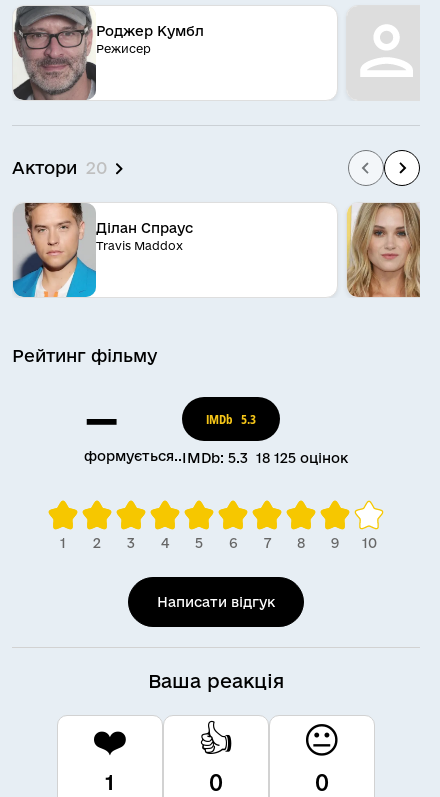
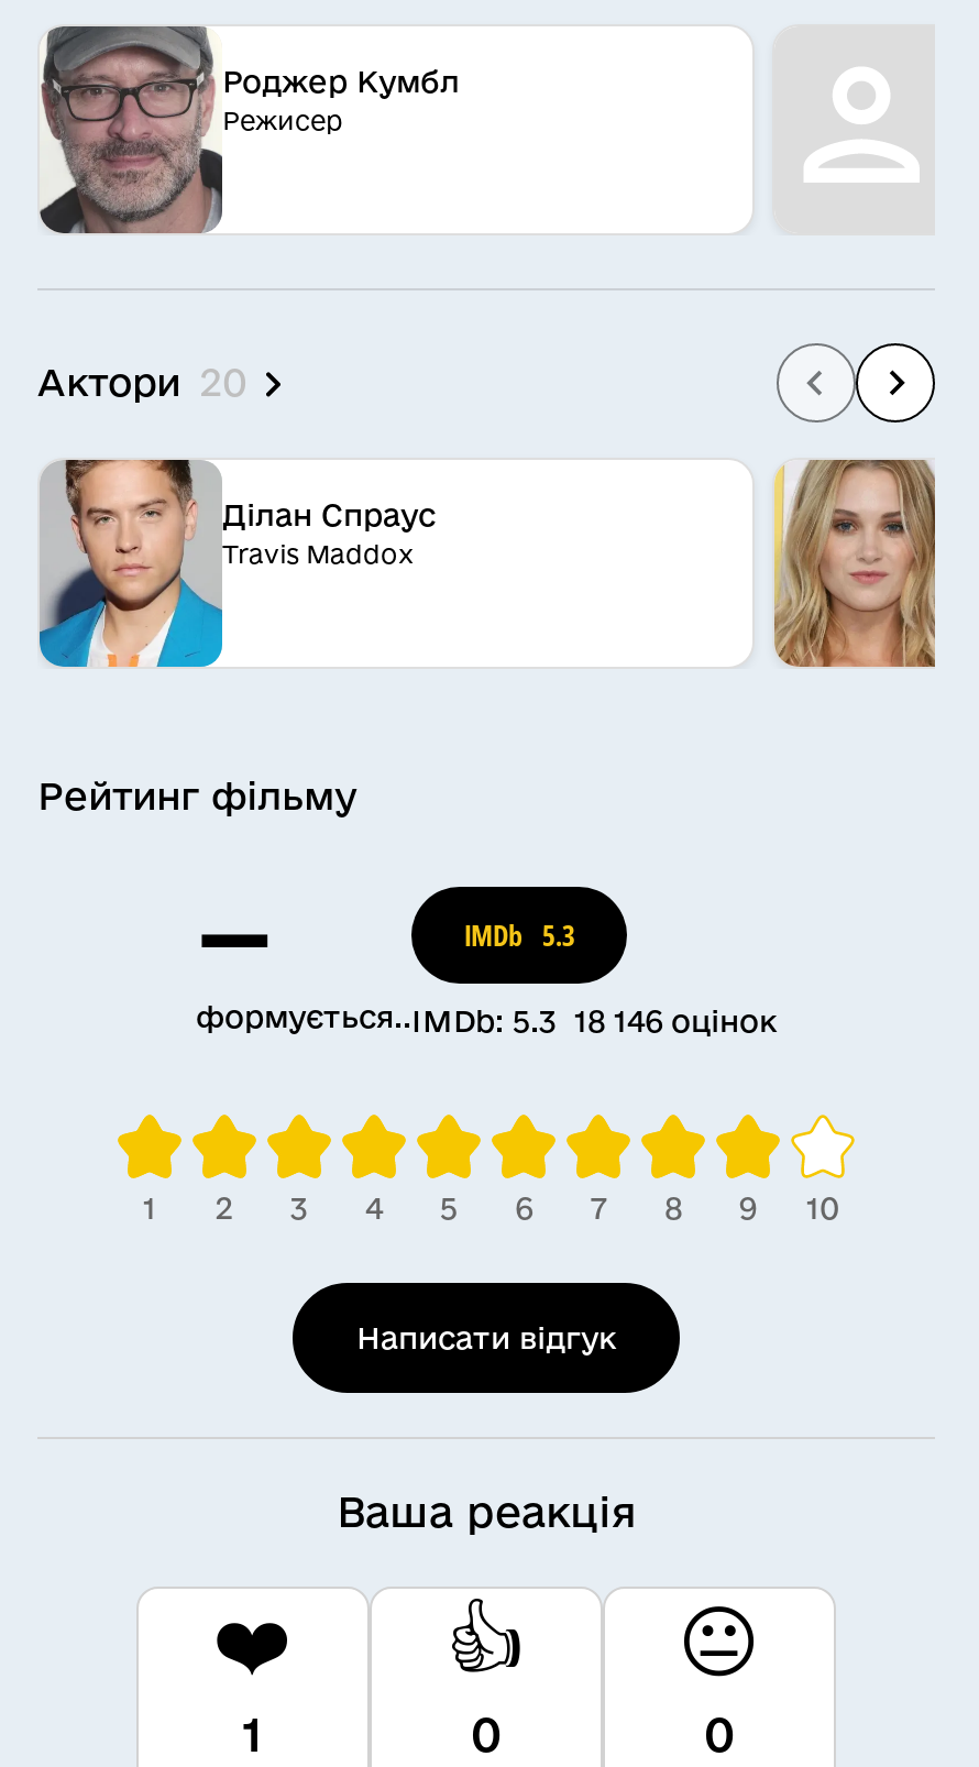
[84,448,348,466] формується.. IMDb: 5.3 18 125 оцінок -> [196,999,777,1039] формується.. IMDb: 5.3 18 146 оцінок

